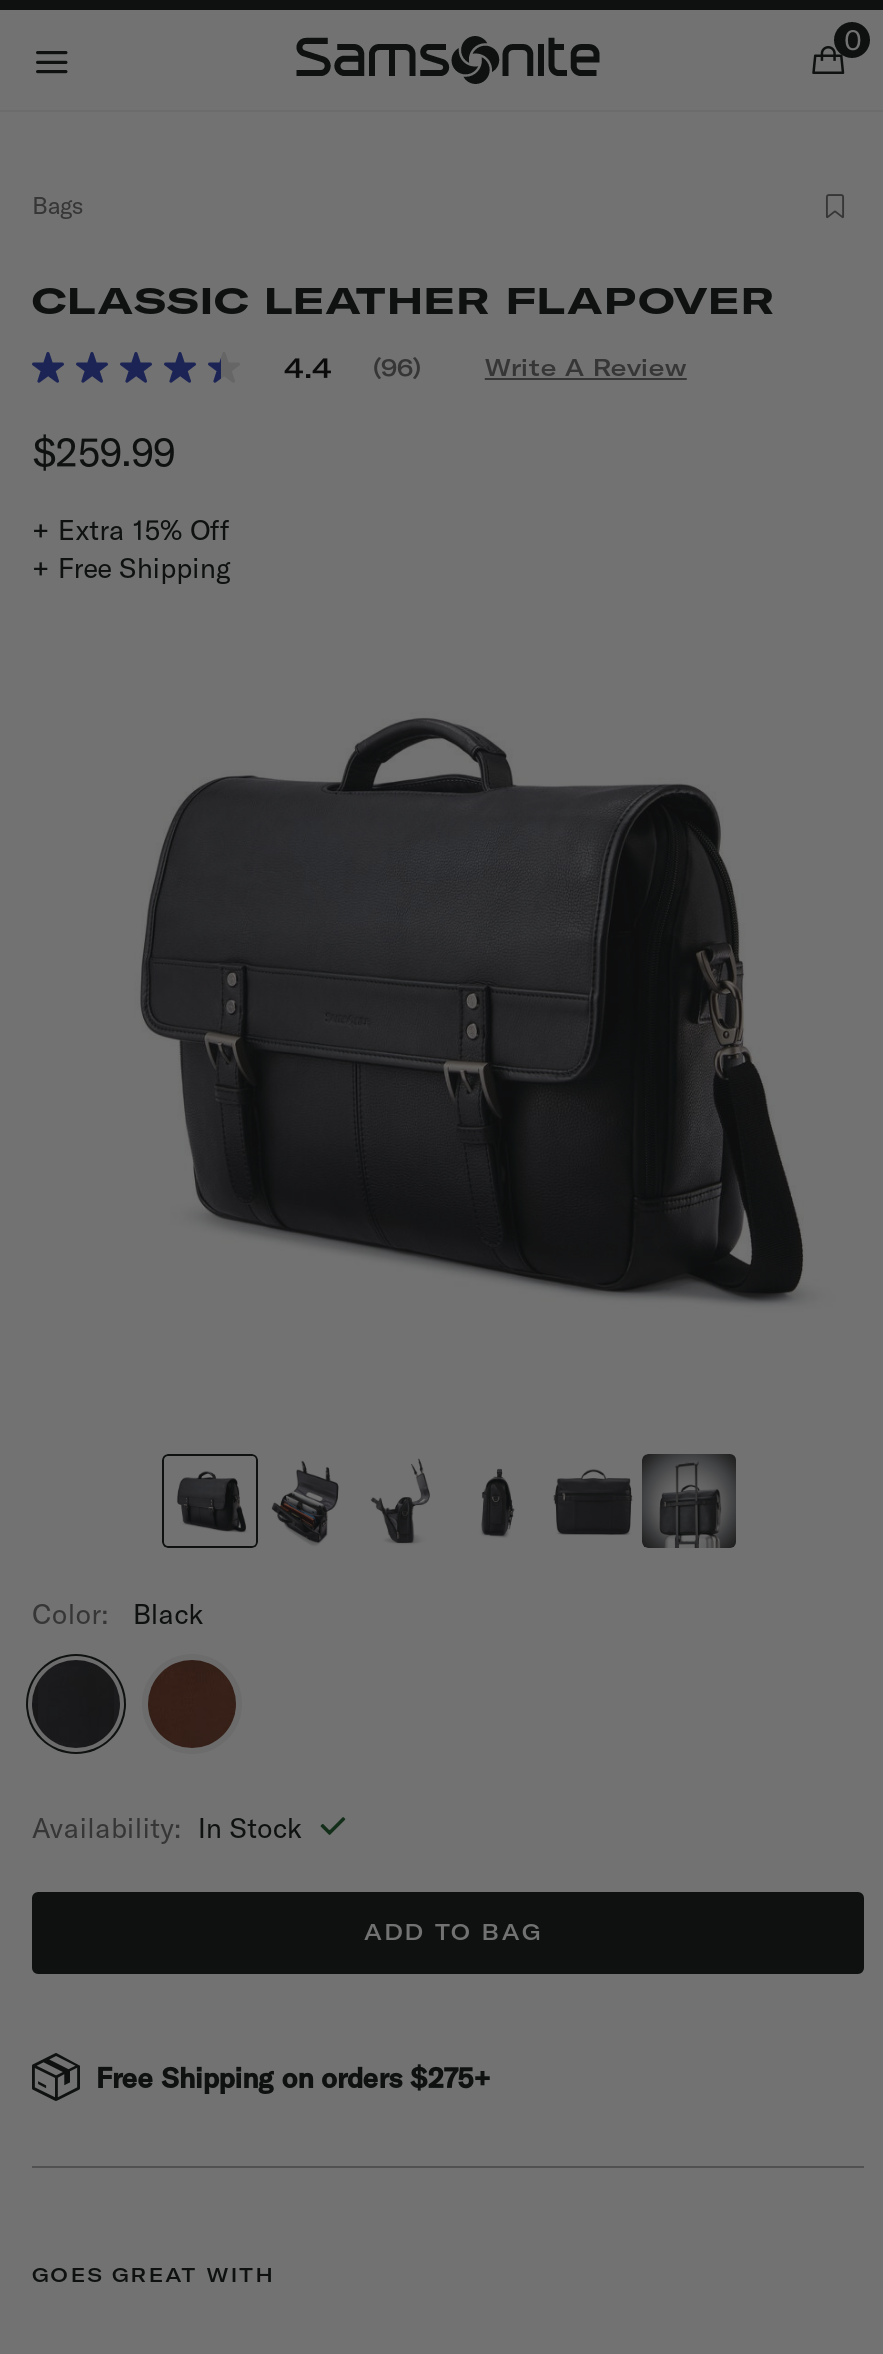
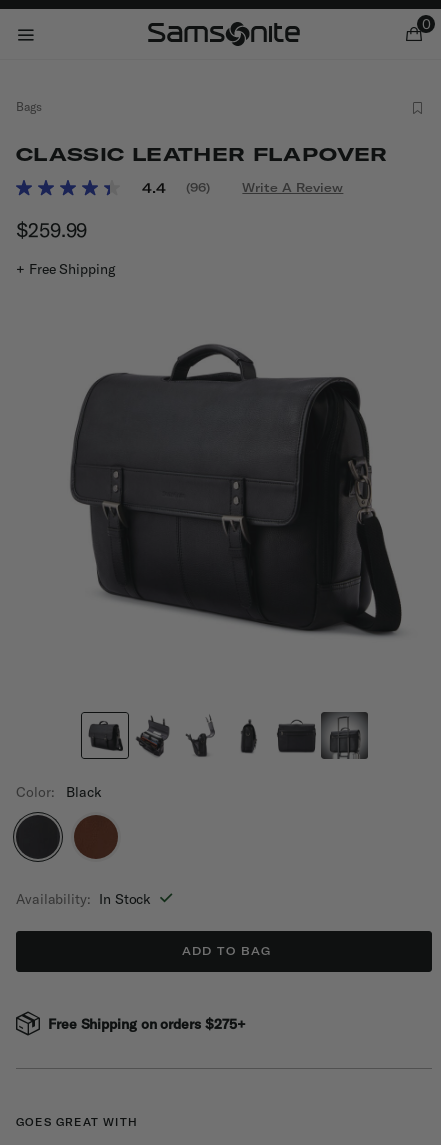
[32,512,230,548] + Extra 15% Off -> none

